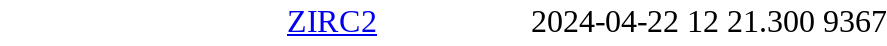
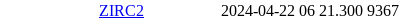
[531,5,887,39] 2024-04-22 12 21.300 9367 -> [221,2,399,19] 2024-04-22 06 21.300 9367

